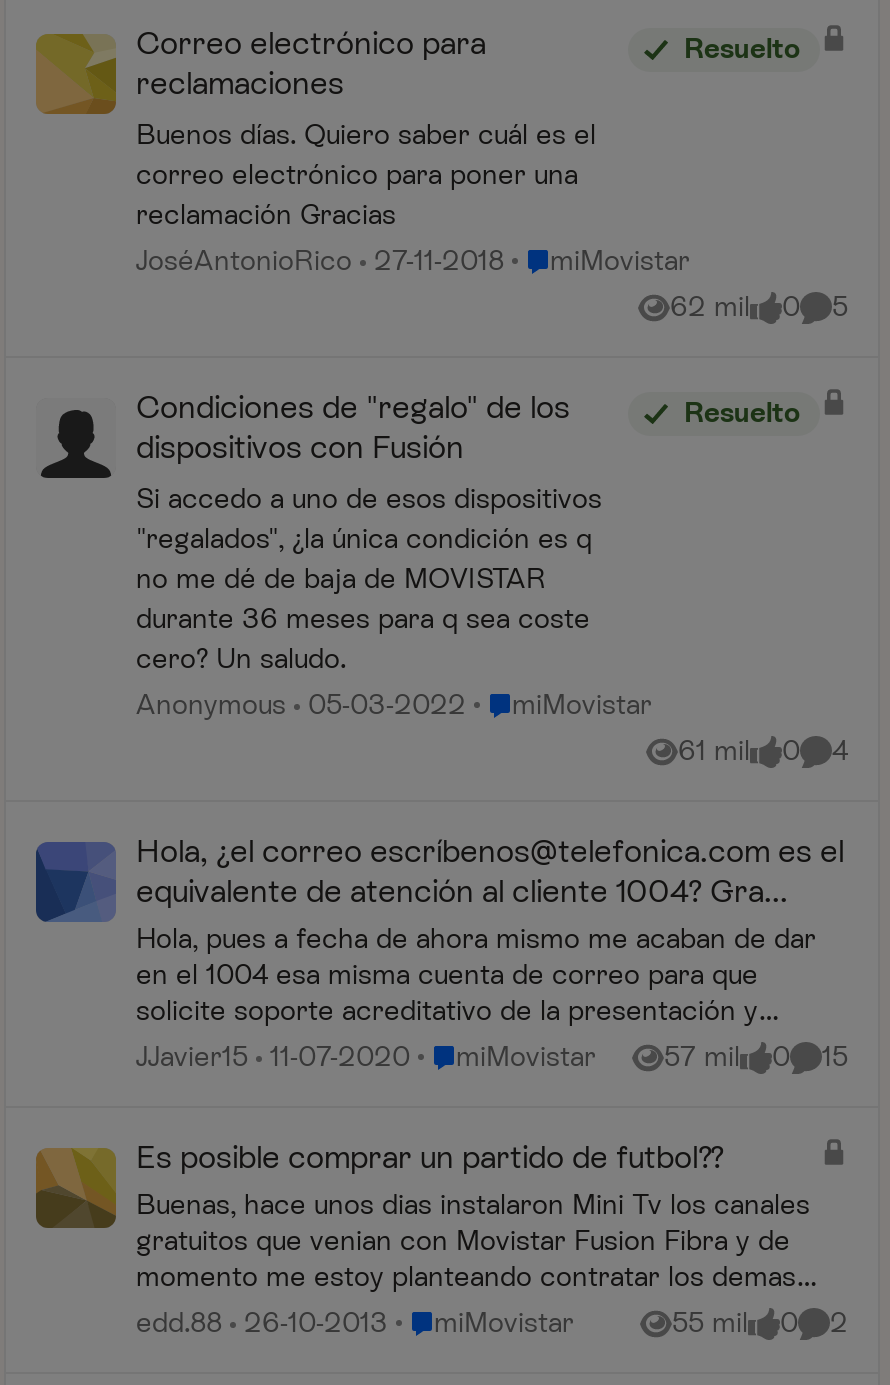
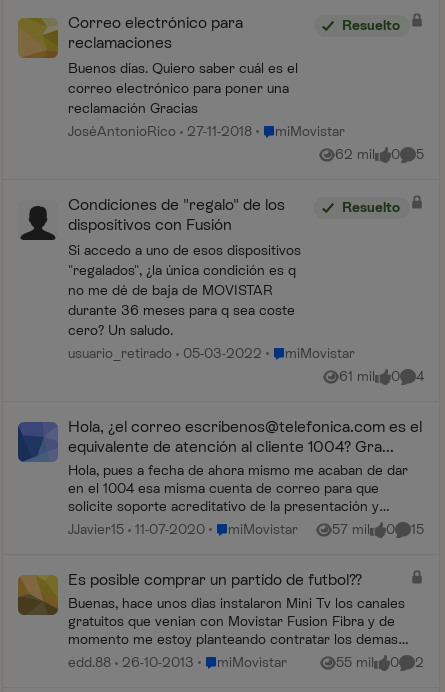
[136,688,286,722] Anonymous -> [68,345,172,362] usuario_retirado

